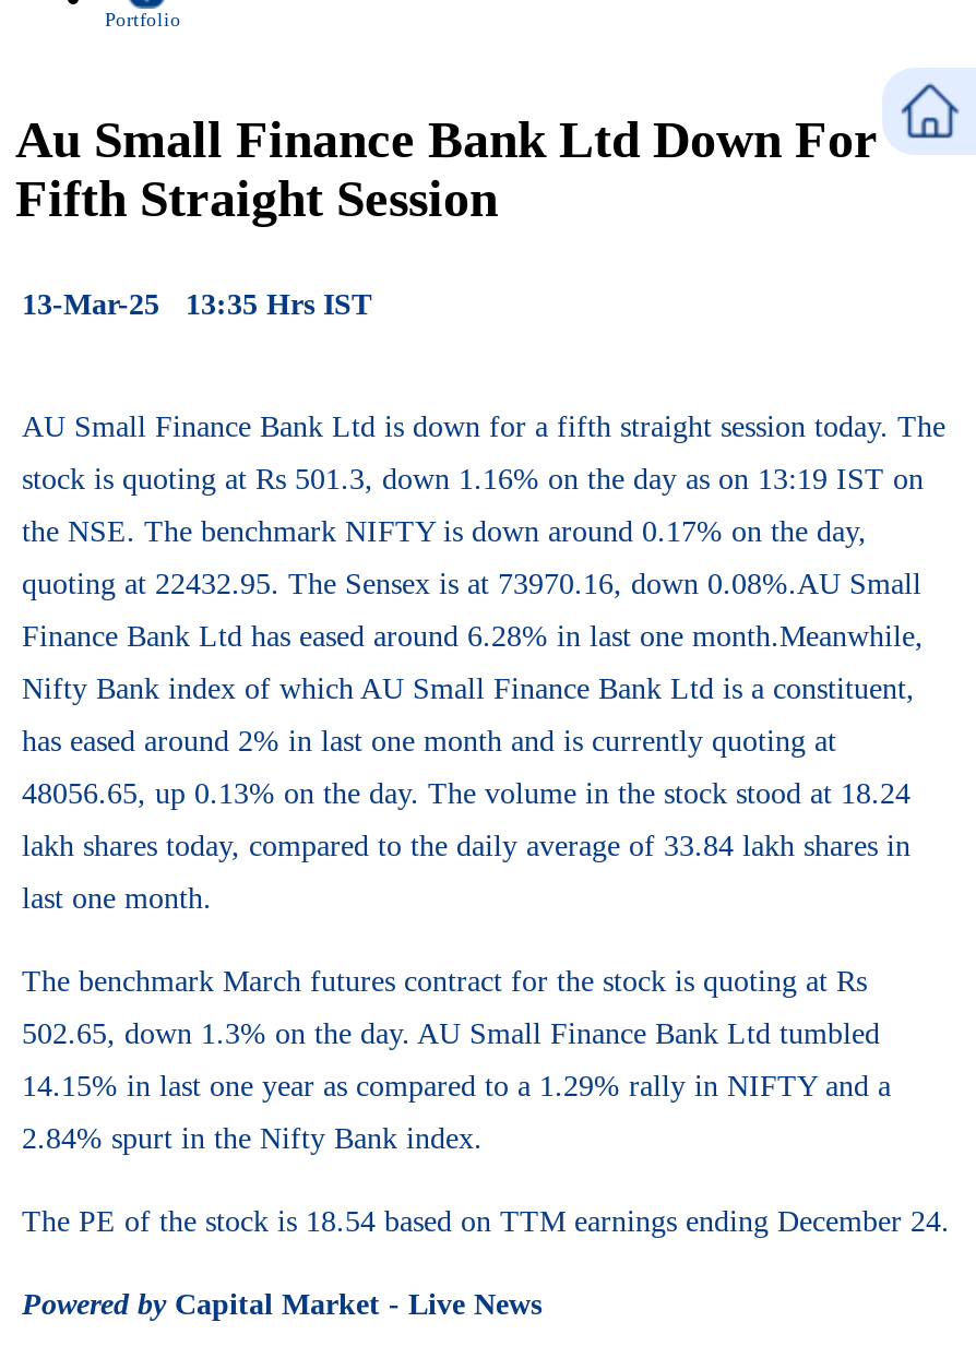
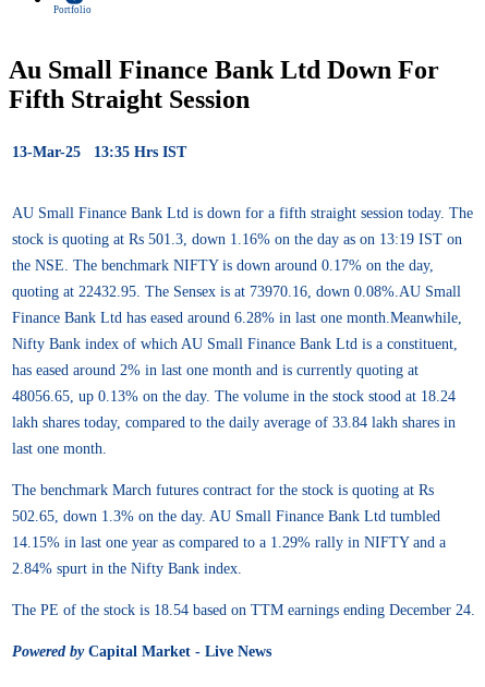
[884,70,969,153] [image] -> none

